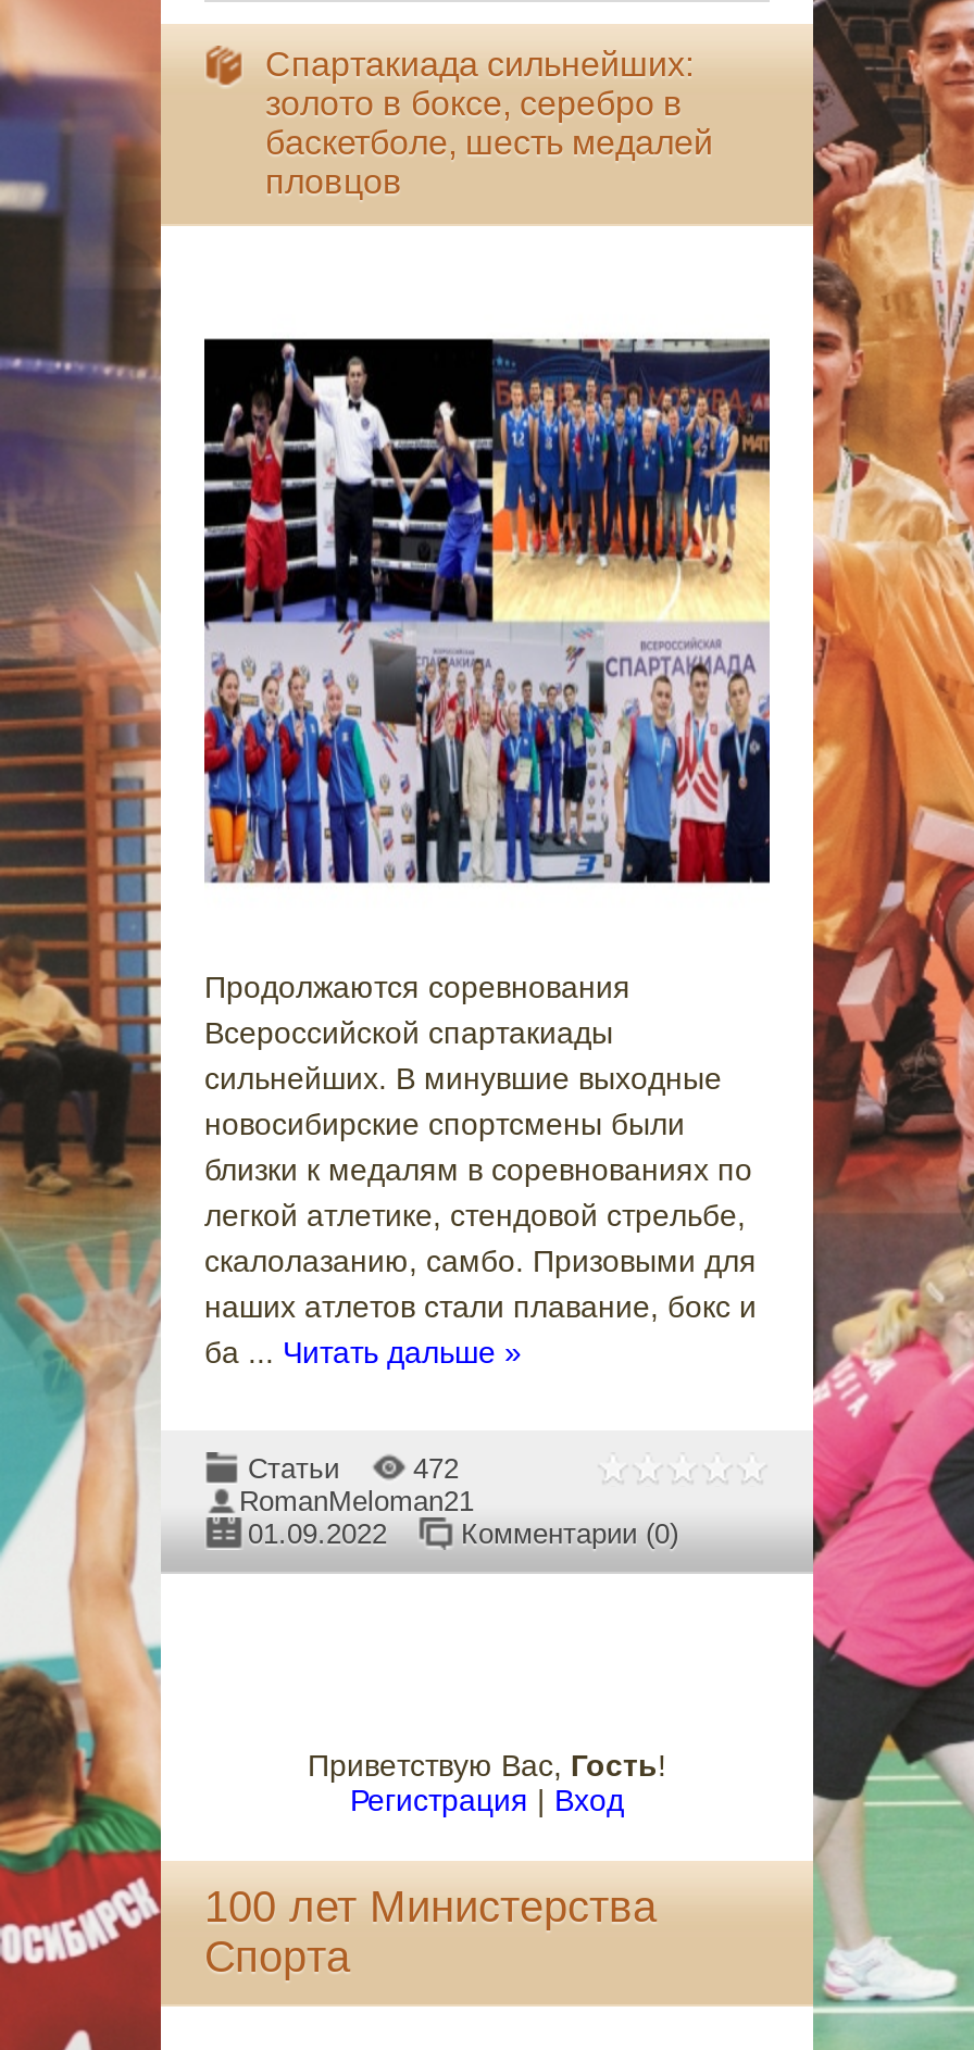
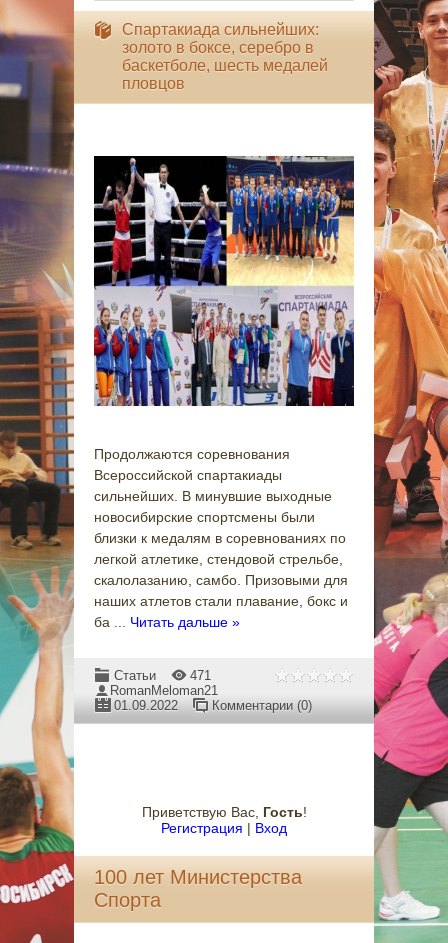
[413,1452,459,1485] 472 -> [190,668,211,683] 471

